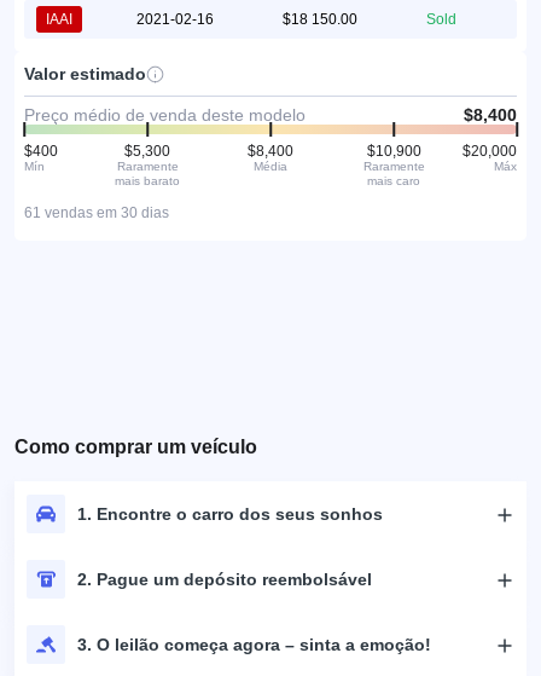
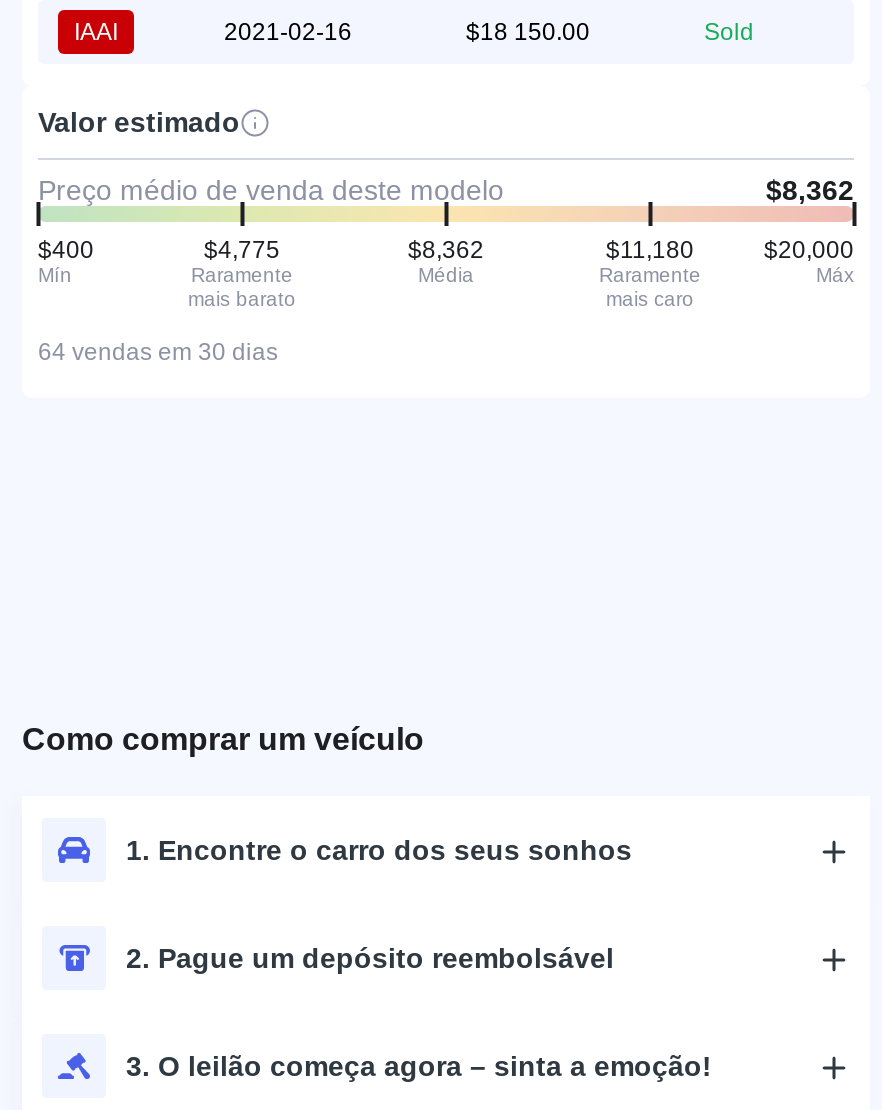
[464,105,517,124] $8,400 -> [766,174,854,206] $8,362
[124,142,170,159] $5,300 -> [204,236,280,264] $4,775
[248,142,293,159] $8,400 -> [408,236,484,264] $8,362
[367,142,421,159] $10,900 -> [606,236,694,264] $11,180
[24,204,169,221] 61 vendas em 30 dias -> [38,338,278,366] 64 vendas em 30 dias

